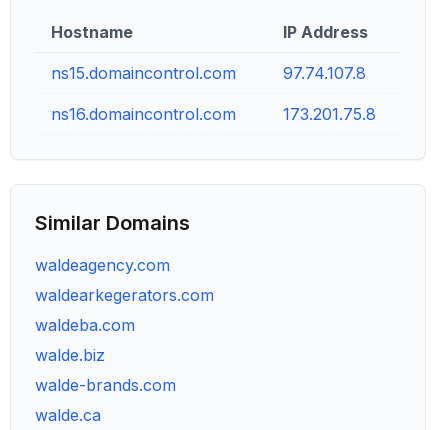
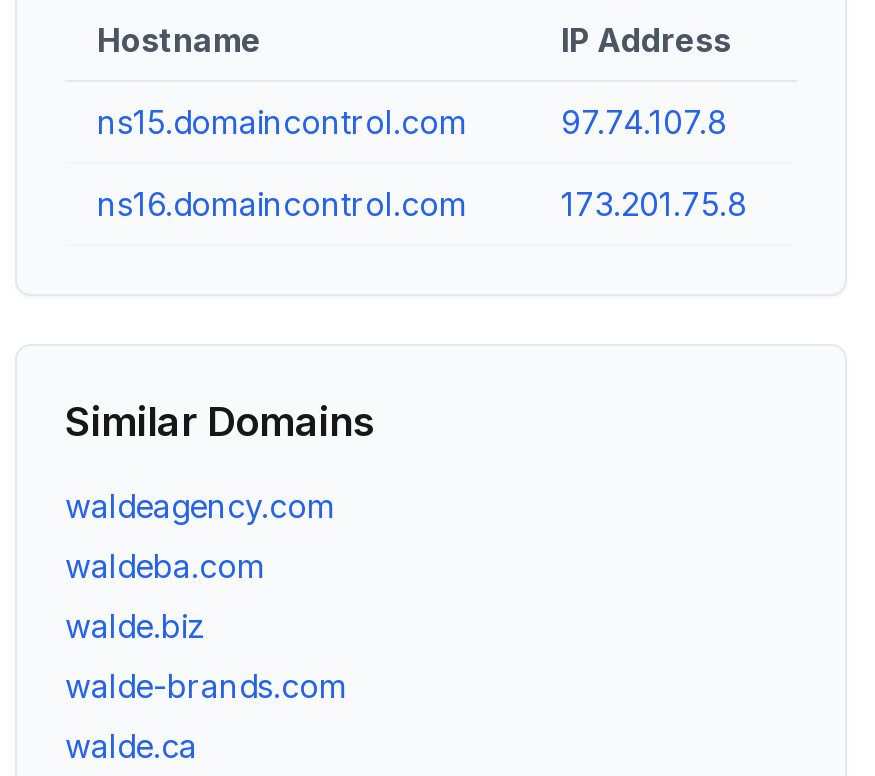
[35,285,214,305] waldearkegerators.com -> none

